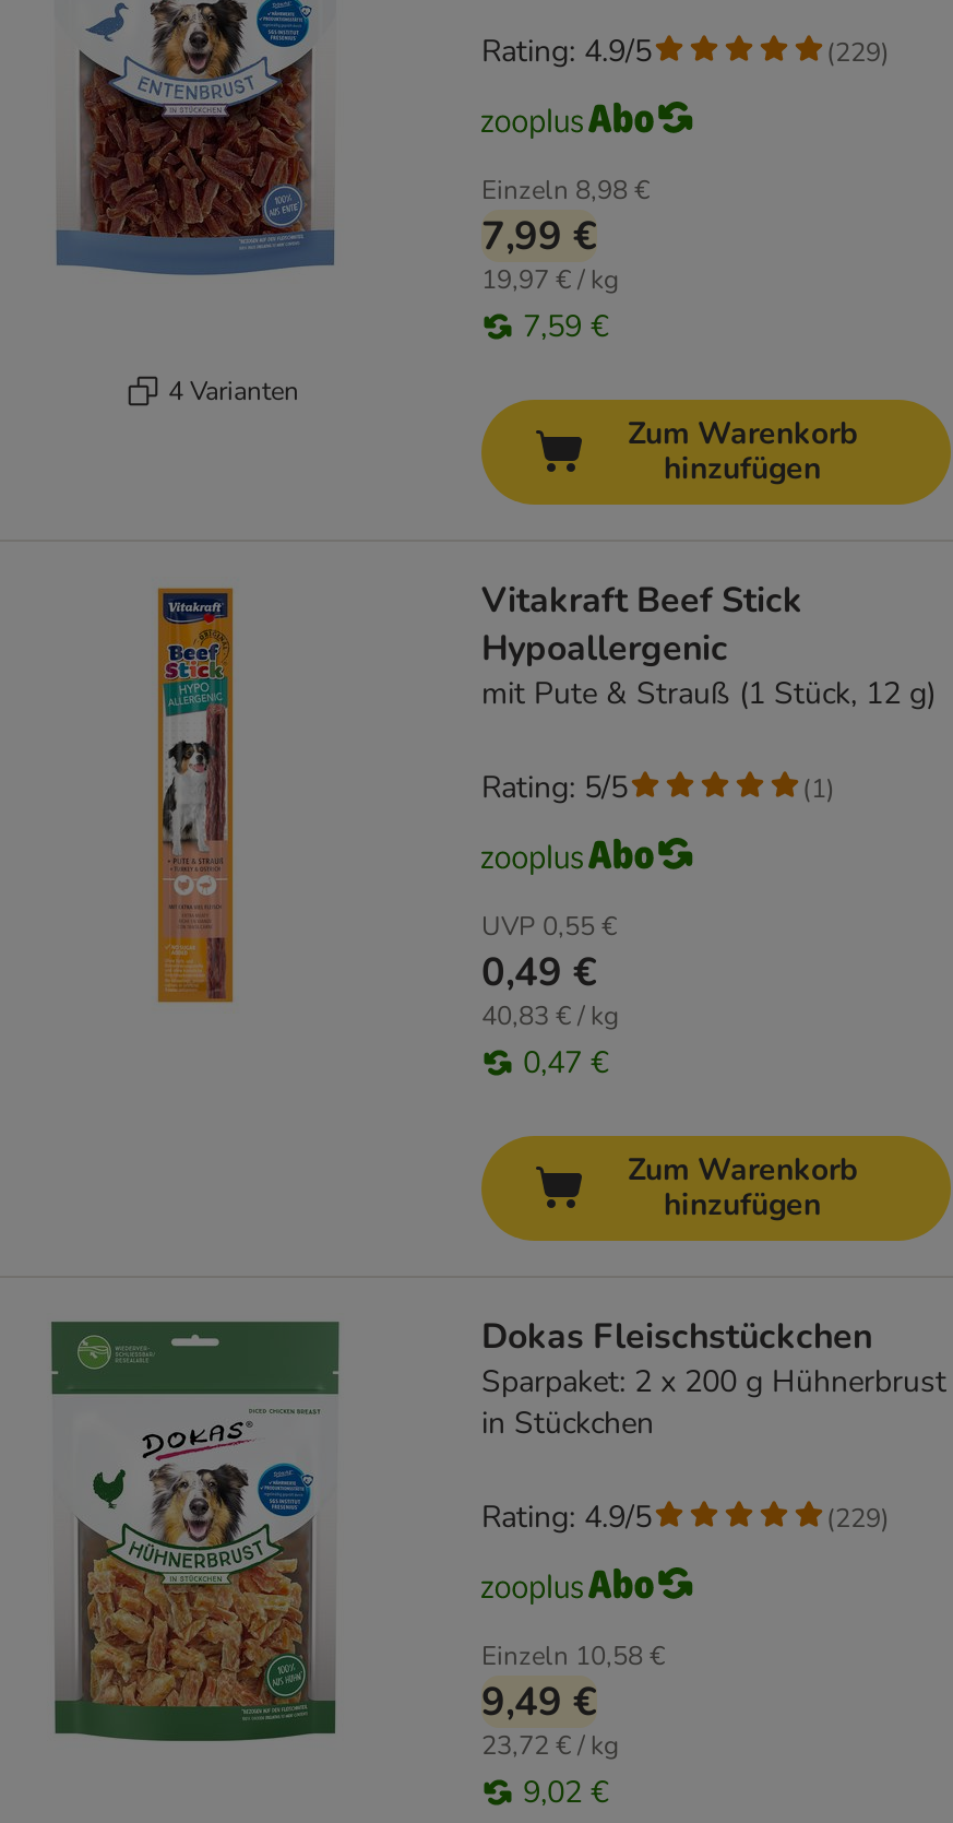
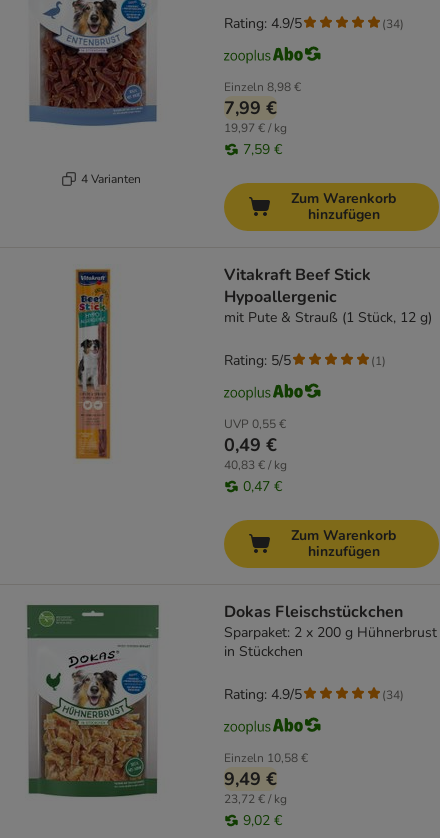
[826,34,890,69] (229) -> [382,16,404,32] (34)
[826,1500,890,1535] (229) -> [382,687,404,703] (34)

